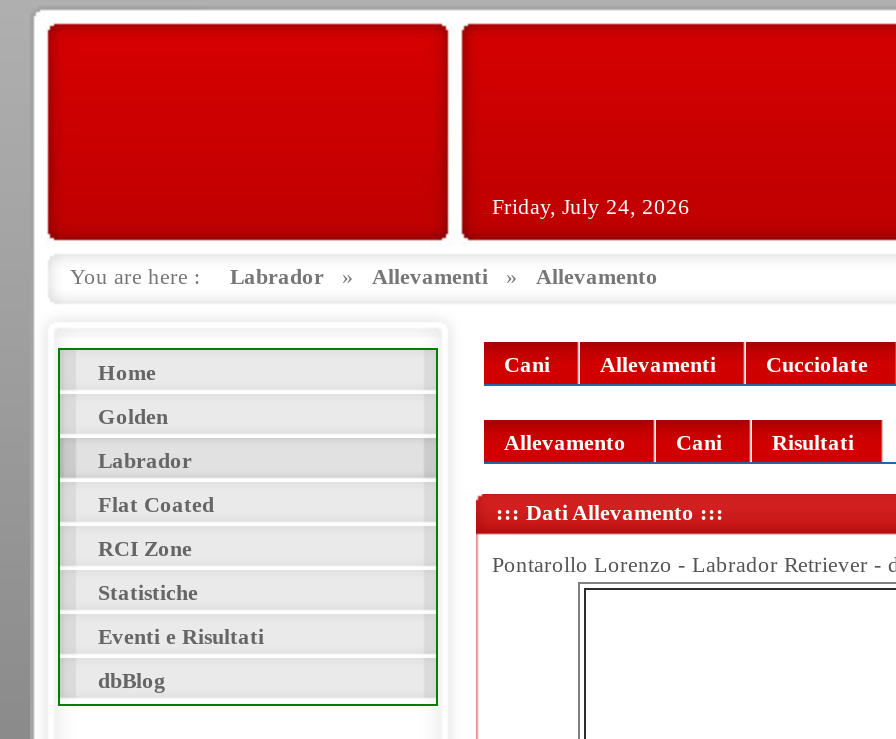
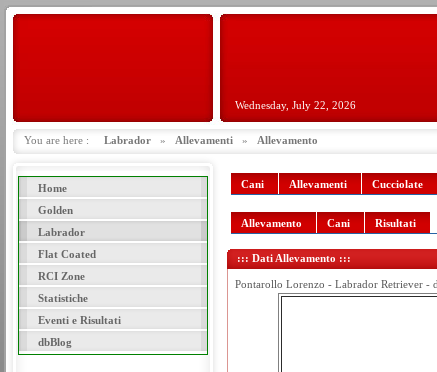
[492,194,690,218] Friday, July 24, 2026 -> [235,99,356,111] Wednesday, July 22, 2026

